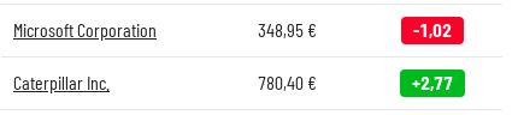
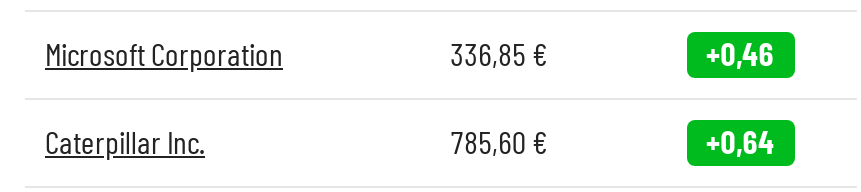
[257,18,316,41] 348,95 € -> [450,34,548,72] 336,85 €
[413,18,451,41] -1,02 -> [706,34,774,72] +0,46
[257,71,316,93] 780,40 € -> [450,122,548,160] 785,60 €
[411,71,452,93] +2,77 -> [706,122,774,160] +0,64

